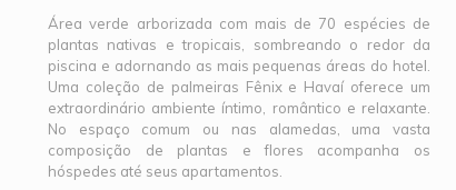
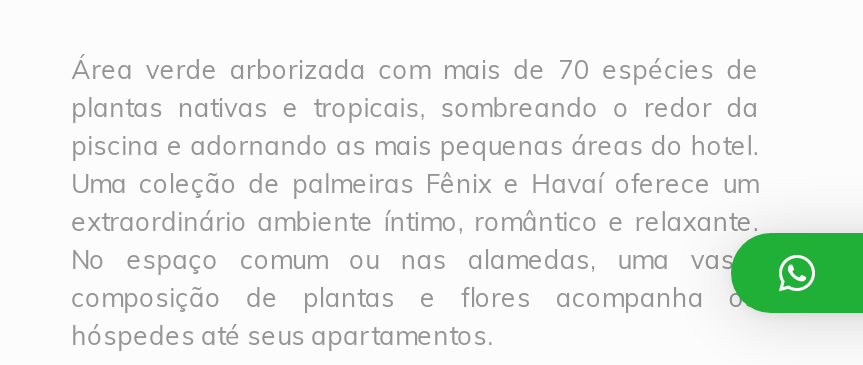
none -> [765,229,857,317] [image]

